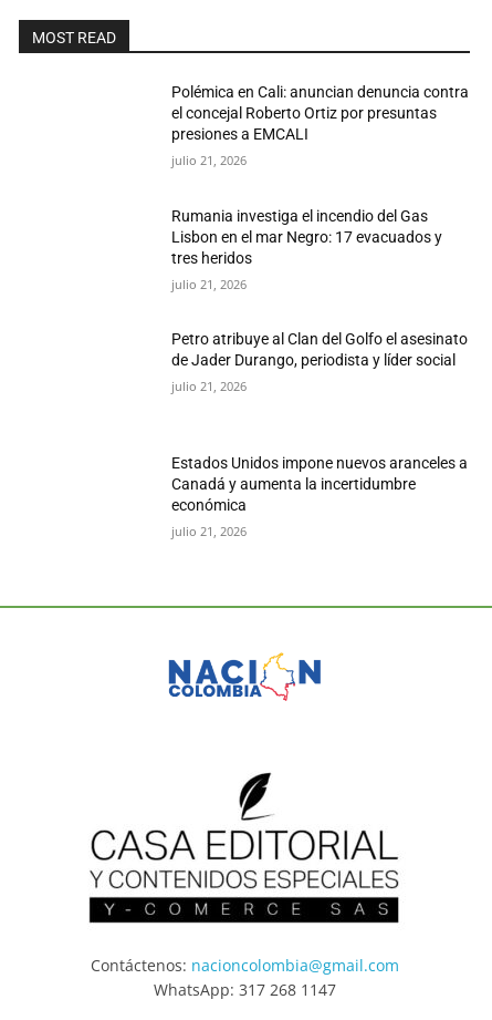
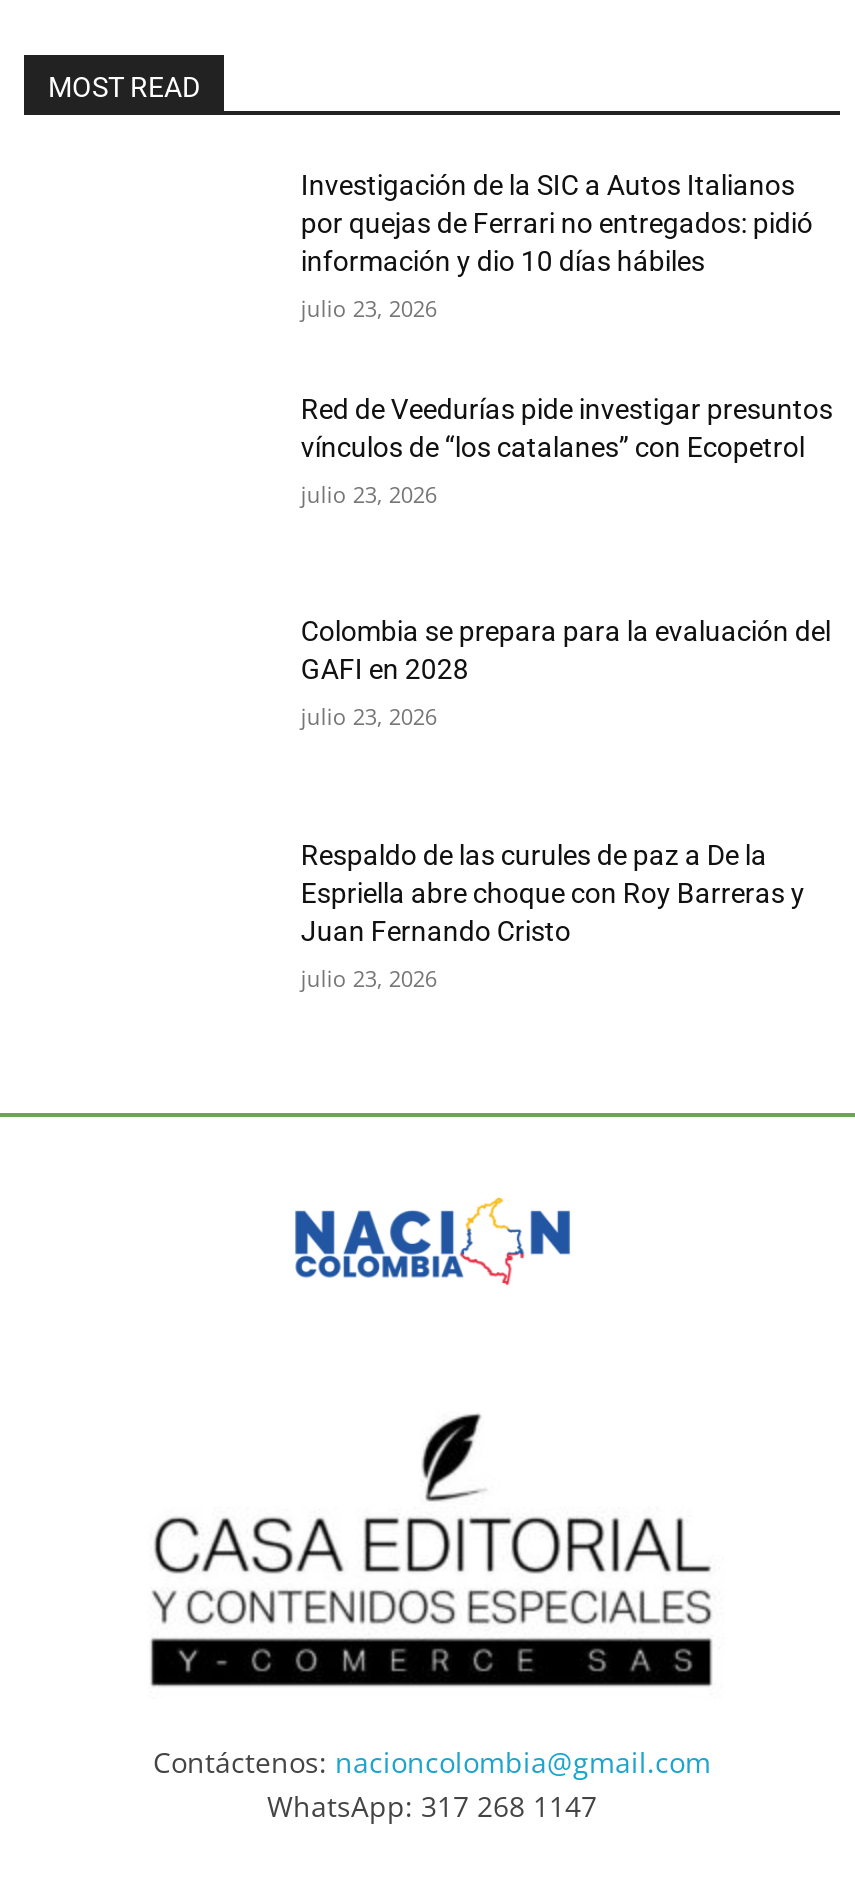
[172,83,469,143] Polémica en Cali: anuncian denuncia contra | el concejal Roberto Ortiz por presuntas | presiones a EMCALI -> [301,169,813,277] Investigación de la SIC a Autos Italianos | por quejas de Ferrari no entregados: pidió | información y dio 10 días hábiles
[172,152,247,168] julio 21, 2026 -> [301,293,437,323] julio 23, 2026
[172,207,443,267] Rumania investiga el incendio del Gas | Lisbon en el mar Negro: 17 evacuados y | tres heridos -> [301,392,833,462] Red de Veedurías pide investigar presuntos | vínculos de “los catalanes” con Ecopetrol
[172,275,247,292] julio 21, 2026 -> [301,478,437,508] julio 23, 2026
[172,330,468,369] Petro atribuye al Clan del Golfo el asesinato | de Jader Durango, periodista y líder social -> [301,616,831,686] Colombia se prepara para la evaluación del | GAFI en 2028
[172,378,247,395] julio 21, 2026 -> [301,702,437,732] julio 23, 2026
[172,454,468,514] Estados Unidos impone nuevos aranceles a | Canadá y aumenta la incertidumbre | económica -> [301,839,805,947] Respaldo de las curules de paz a De la | Espriella abre choque con Roy Barreras y | Juan Fernando Cristo
[172,523,247,539] julio 21, 2026 -> [301,963,437,993] julio 23, 2026

